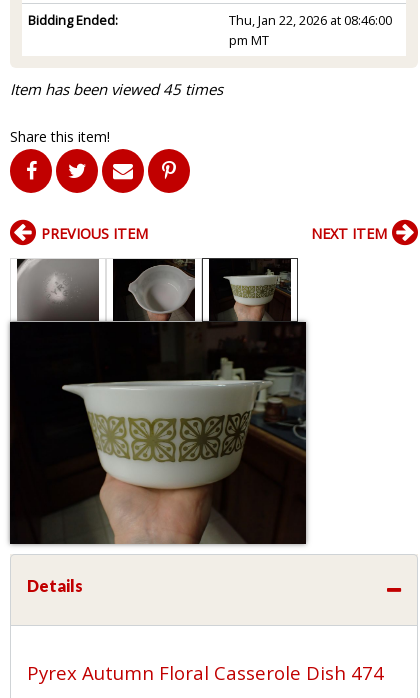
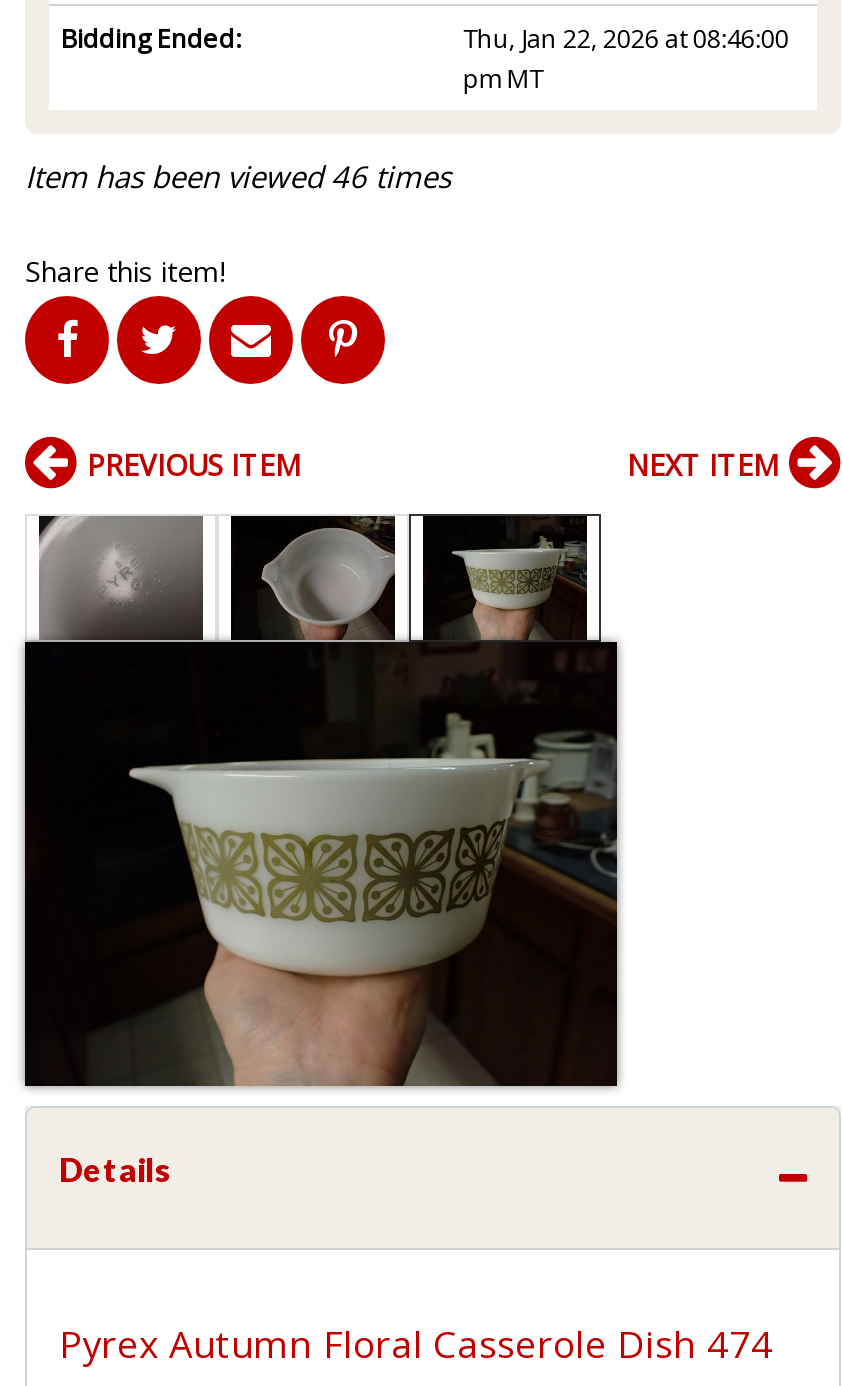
[10,79,223,99] Item has been viewed 45 times -> [25,155,451,195] Item has been viewed 46 times

